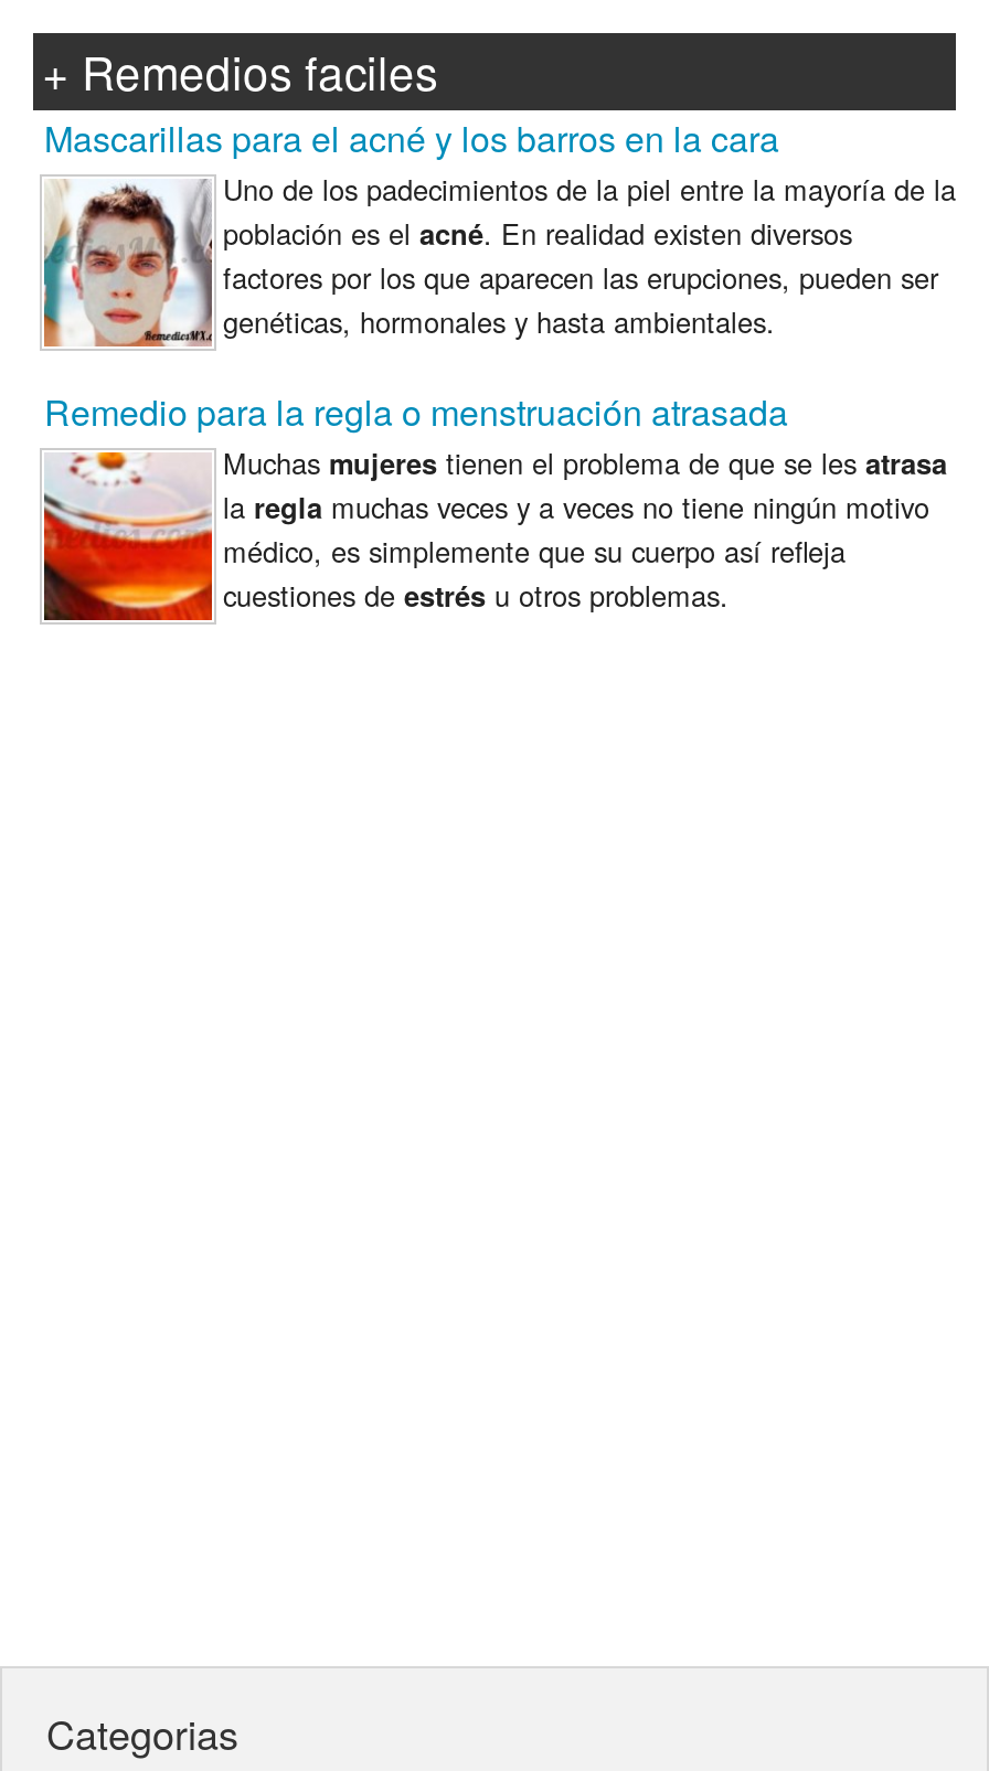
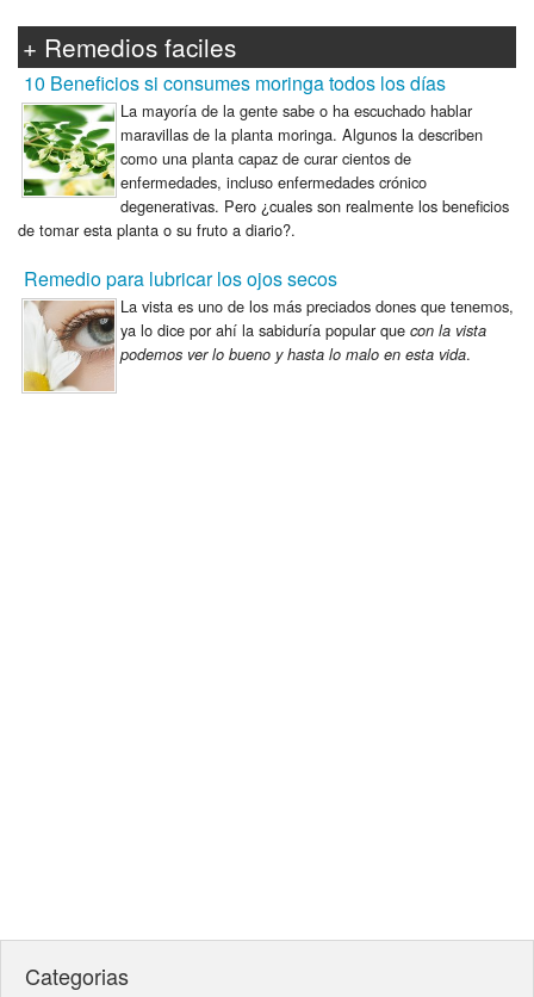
[42,112,956,342] [image] | Mascarillas para el acné y los barros en la cara | Uno de los padecimientos de la piel entre la mayoría de la | población es el acné. En realidad existen diversos | factores por los que aparecen las erupciones, pueden ser | genéticas, hormonales y hasta ambientales. -> [18,69,509,241] [image] | 10 Beneficios si consumes moringa todos los días | La mayoría de la gente sabe o ha escuchado hablar | maravillas de la planta moringa. Algunos la describen | como una planta capaz de curar cientos de | enfermedades, incluso enfermedades crónico | degenerativas. Pero ¿cuales son realmente los beneficios | de tomar esta planta o su fruto a diario?.
[42,386,947,653] [image] | Remedio para la regla o menstruación atrasada | Muchas mujeres tienen el problema de que se les atrasa | la regla muchas veces y a veces no tiene ningún motivo | médico, es simplemente que su cuerpo así refleja | cuestiones de estrés u otros problemas. -> [21,265,514,394] [image] | Remedio para lubricar los ojos secos | La vista es uno de los más preciados dones que tenemos, | ya lo dice por ahí la sabiduría popular que con la vista | podemos ver lo bueno y hasta lo malo en esta vida.

